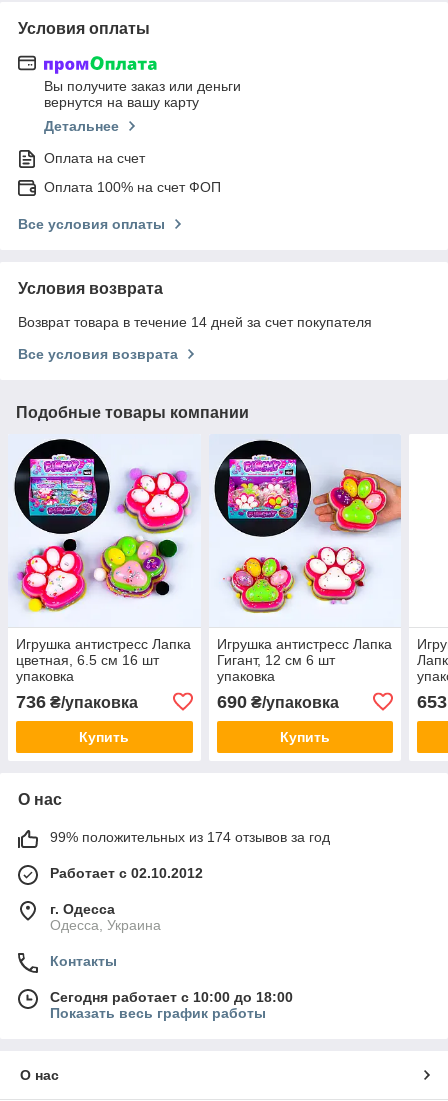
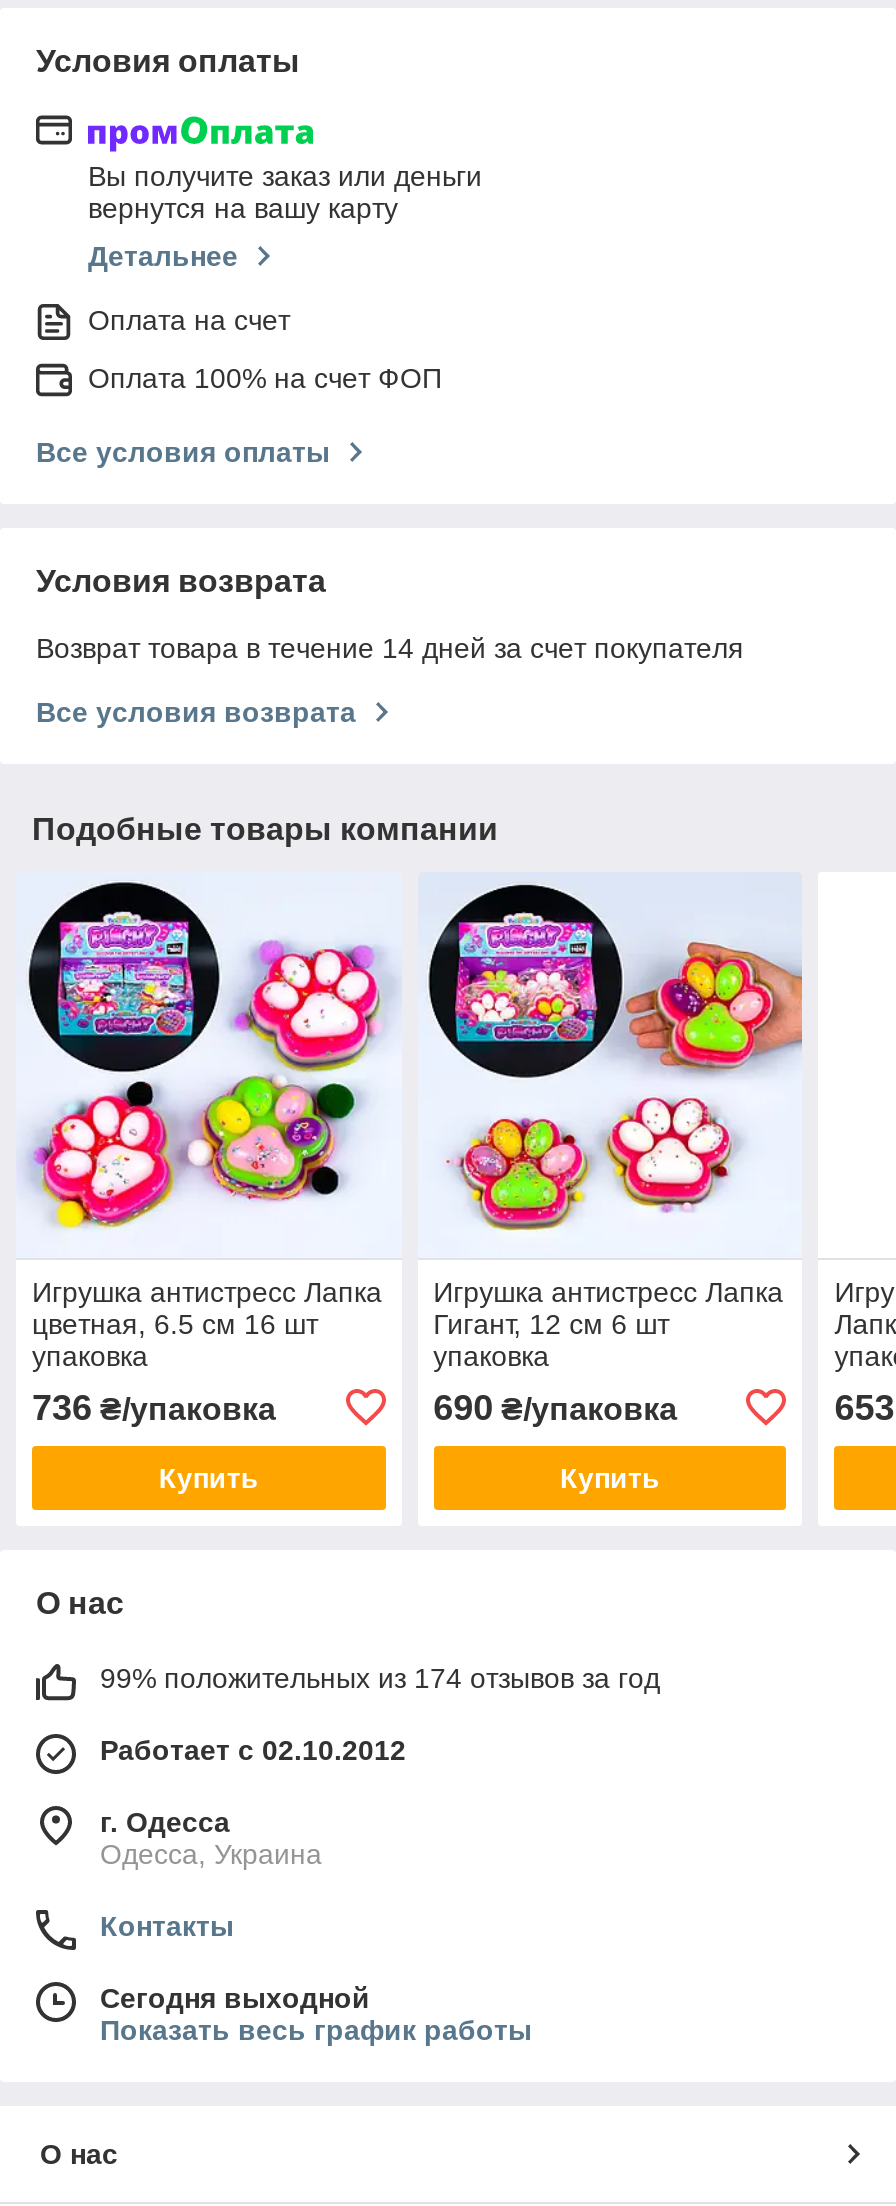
[50,989,293,1005] Сегодня работает с 10:00 до 18:00 -> [100,1982,370,2014] Сегодня выходной

